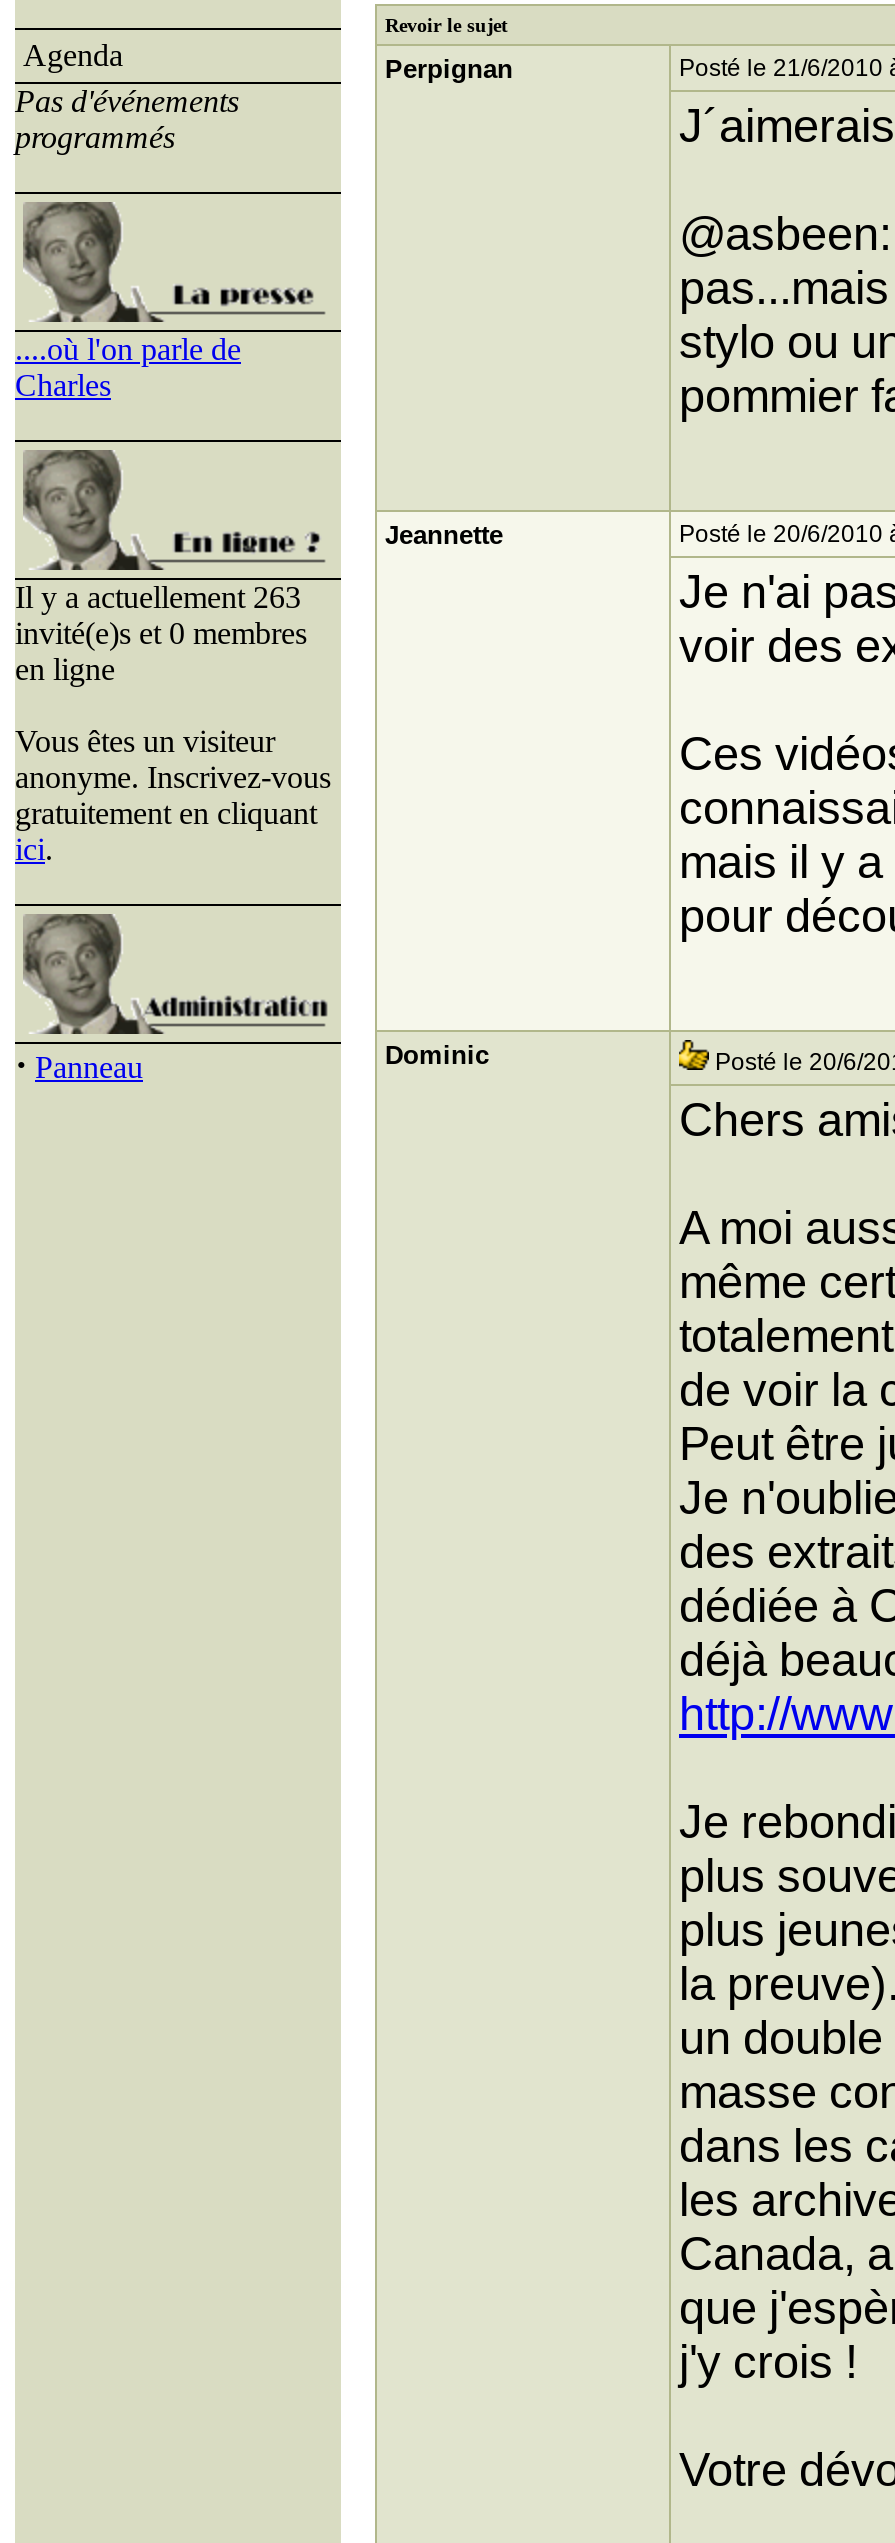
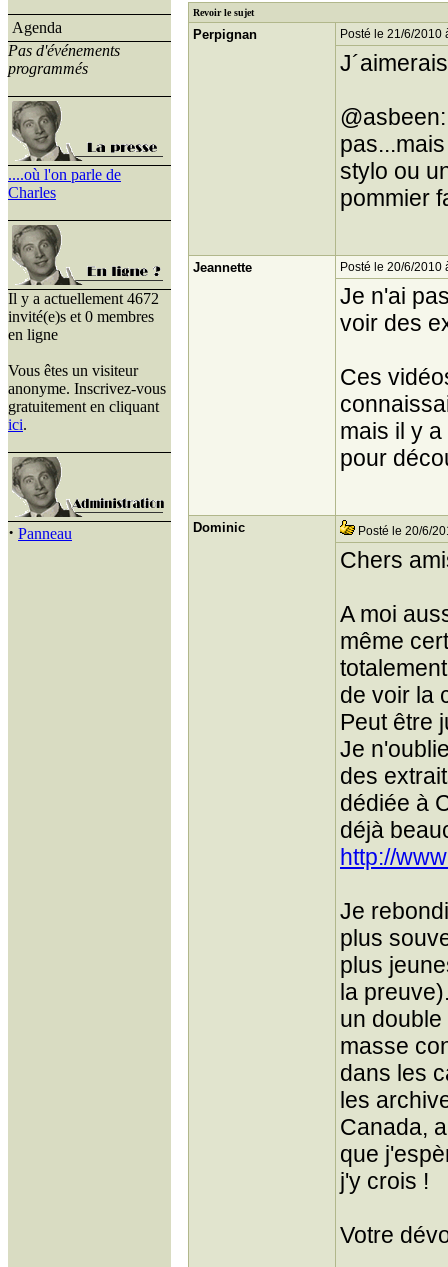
[15,580,301,614] Il y a actuellement 263 -> [8,290,159,307] Il y a actuellement 4672

